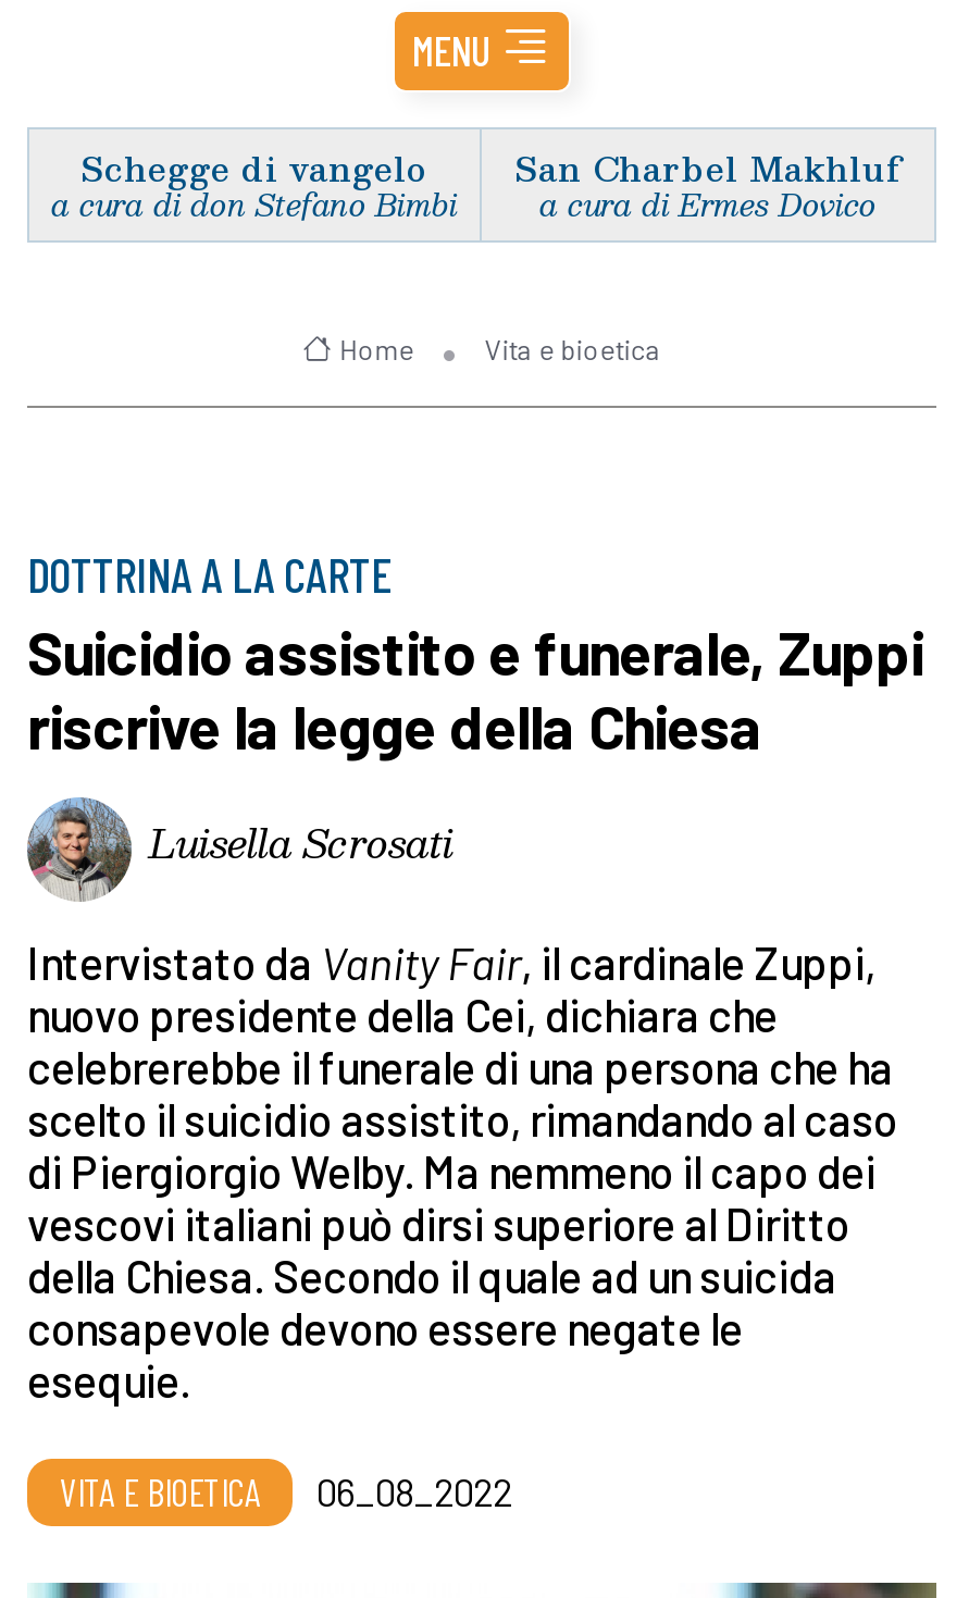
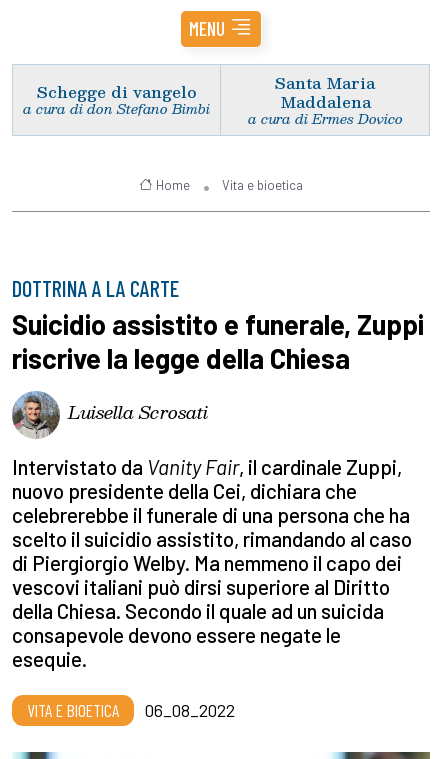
[514,139,902,194] San Charbel Makhluf -> [275,70,375,114] Santa Maria | Maddalena

